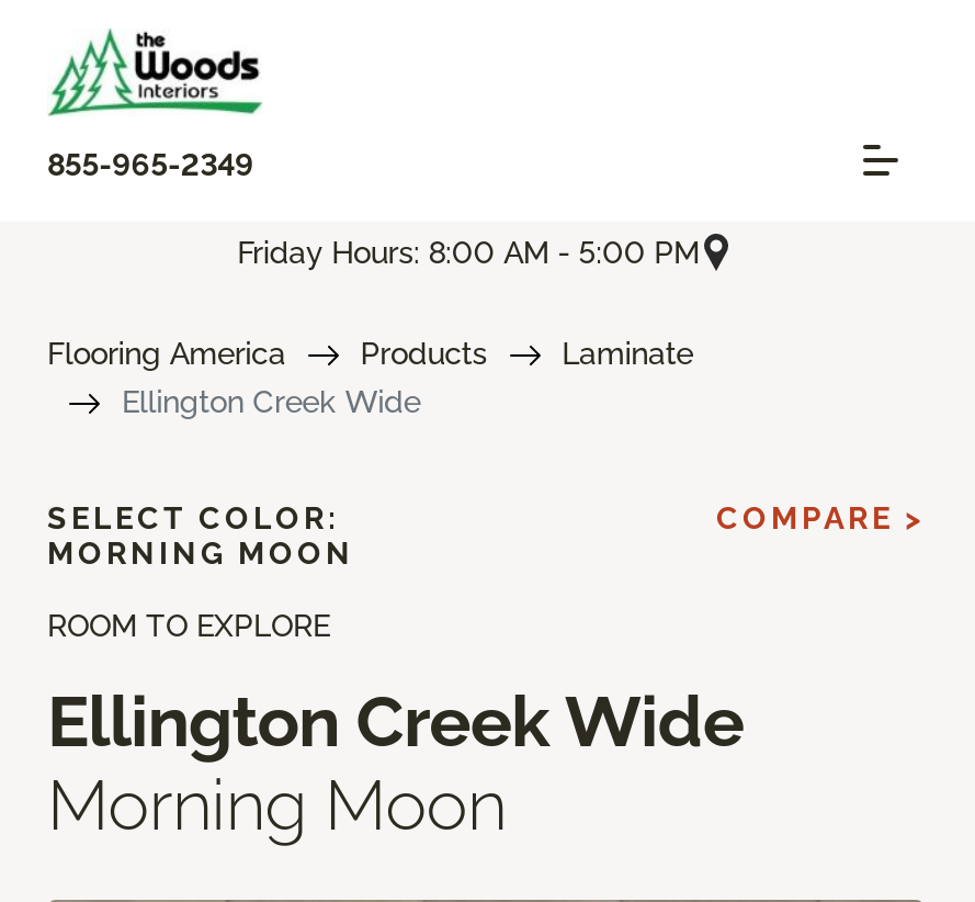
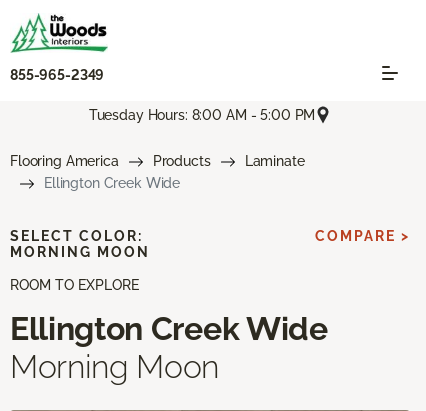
[237,234,699,269] Friday Hours: 8:00 AM - 5:00 PM -> [89,107,315,123] Tuesday Hours: 8:00 AM - 5:00 PM

